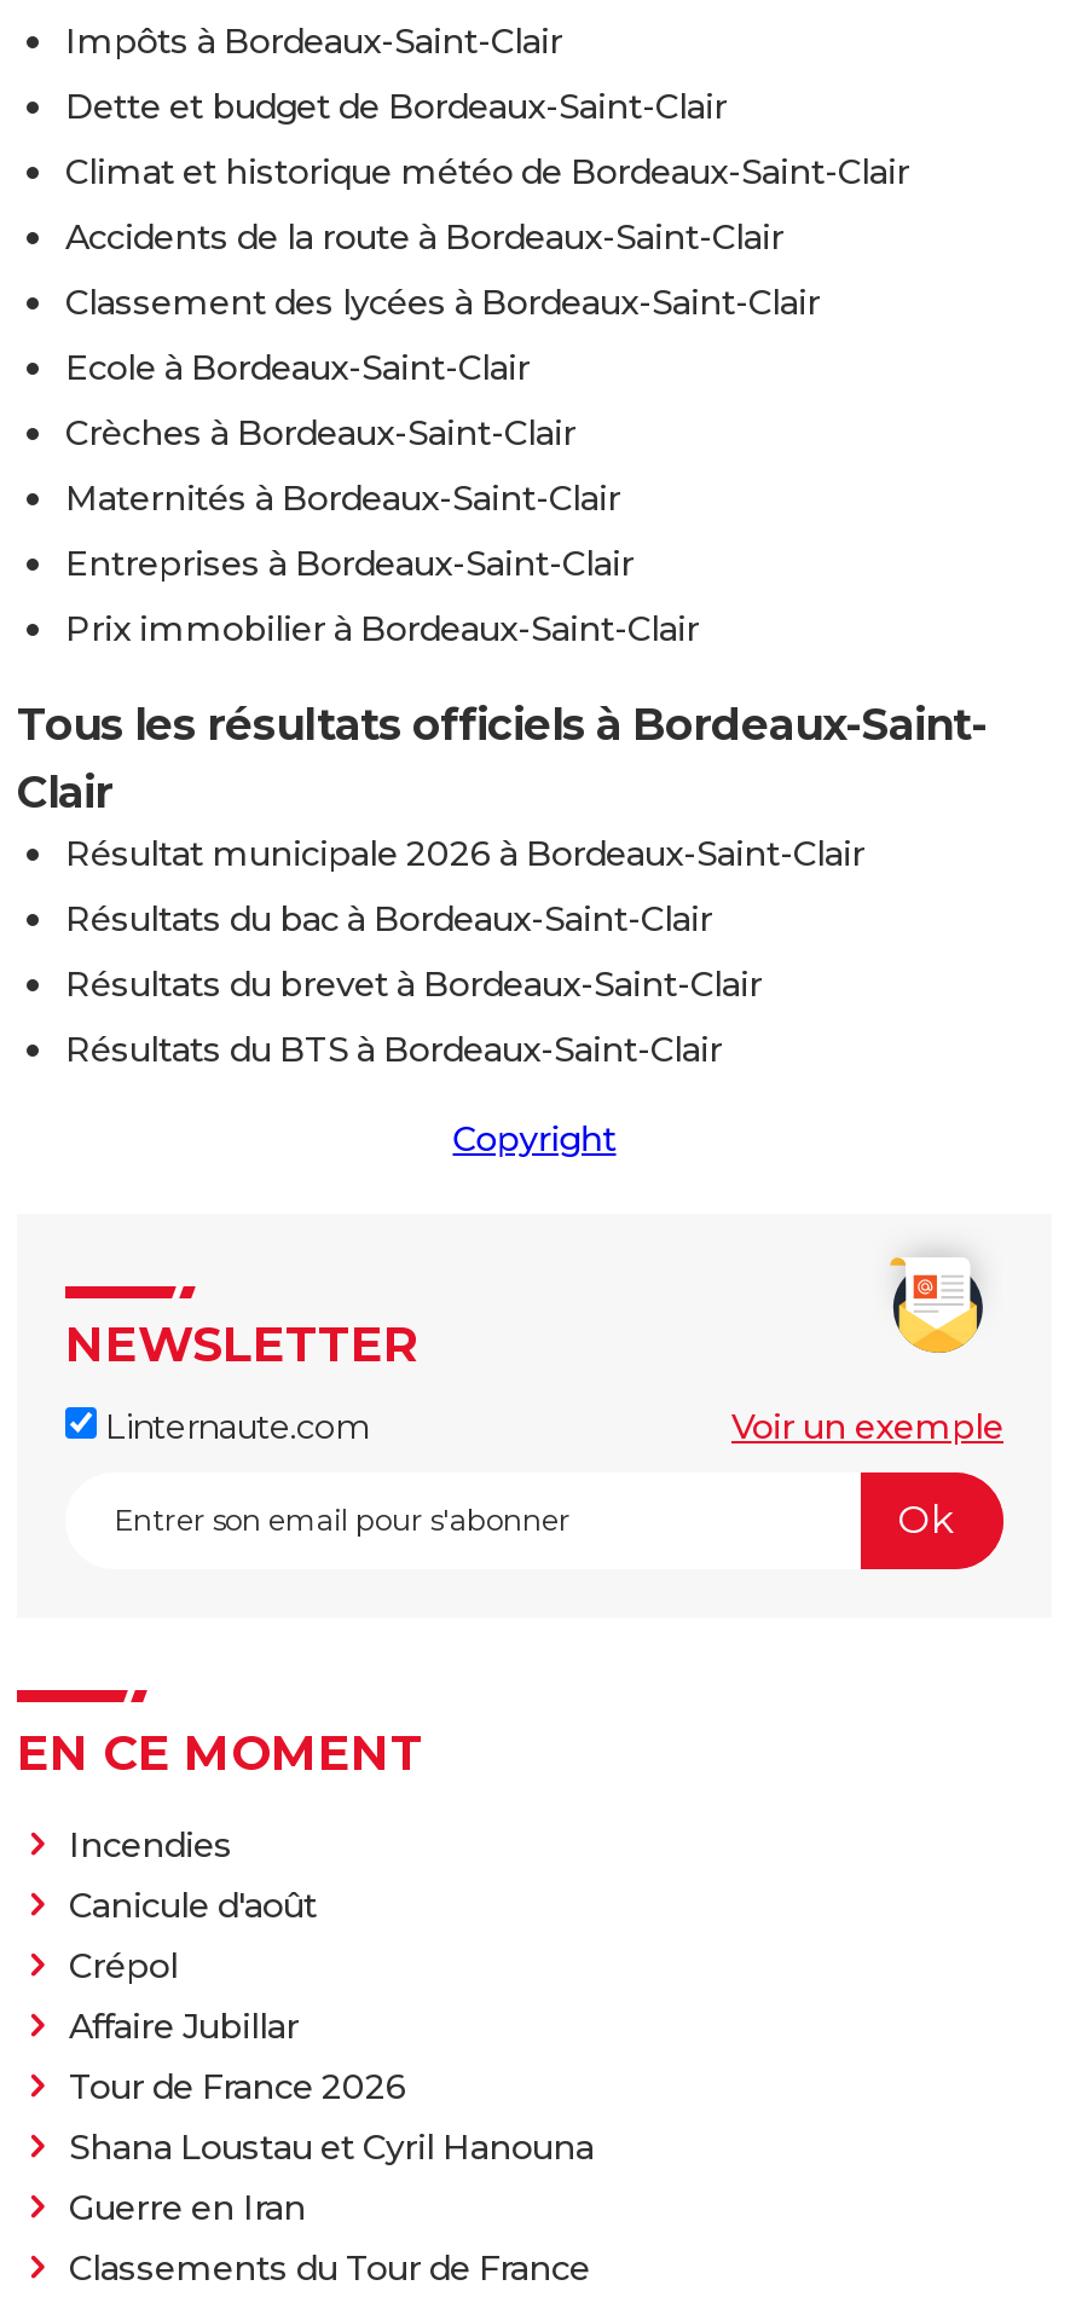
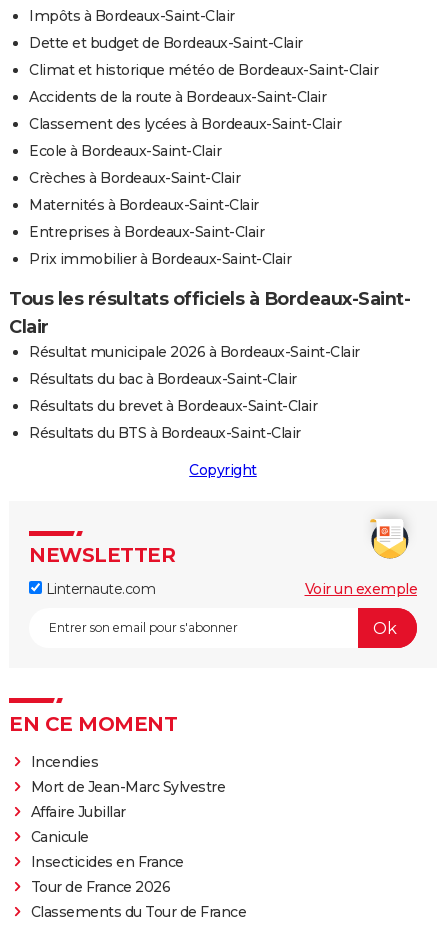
[69,1882,317,1986] Canicule d'août | Crépol -> [30,778,225,796] Mort de Jean-Marc Sylvestre
none -> [30,828,183,871] Canicule | Insecticides en France
moved [69,2063,406,2107] -> [30,878,170,896]: Tour de France 2026
[69,2124,594,2228] Shana Loustau et Cyril Hanouna | Guerre en Iran -> none

